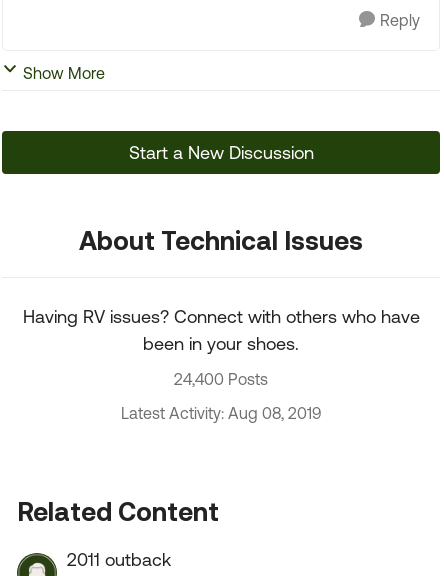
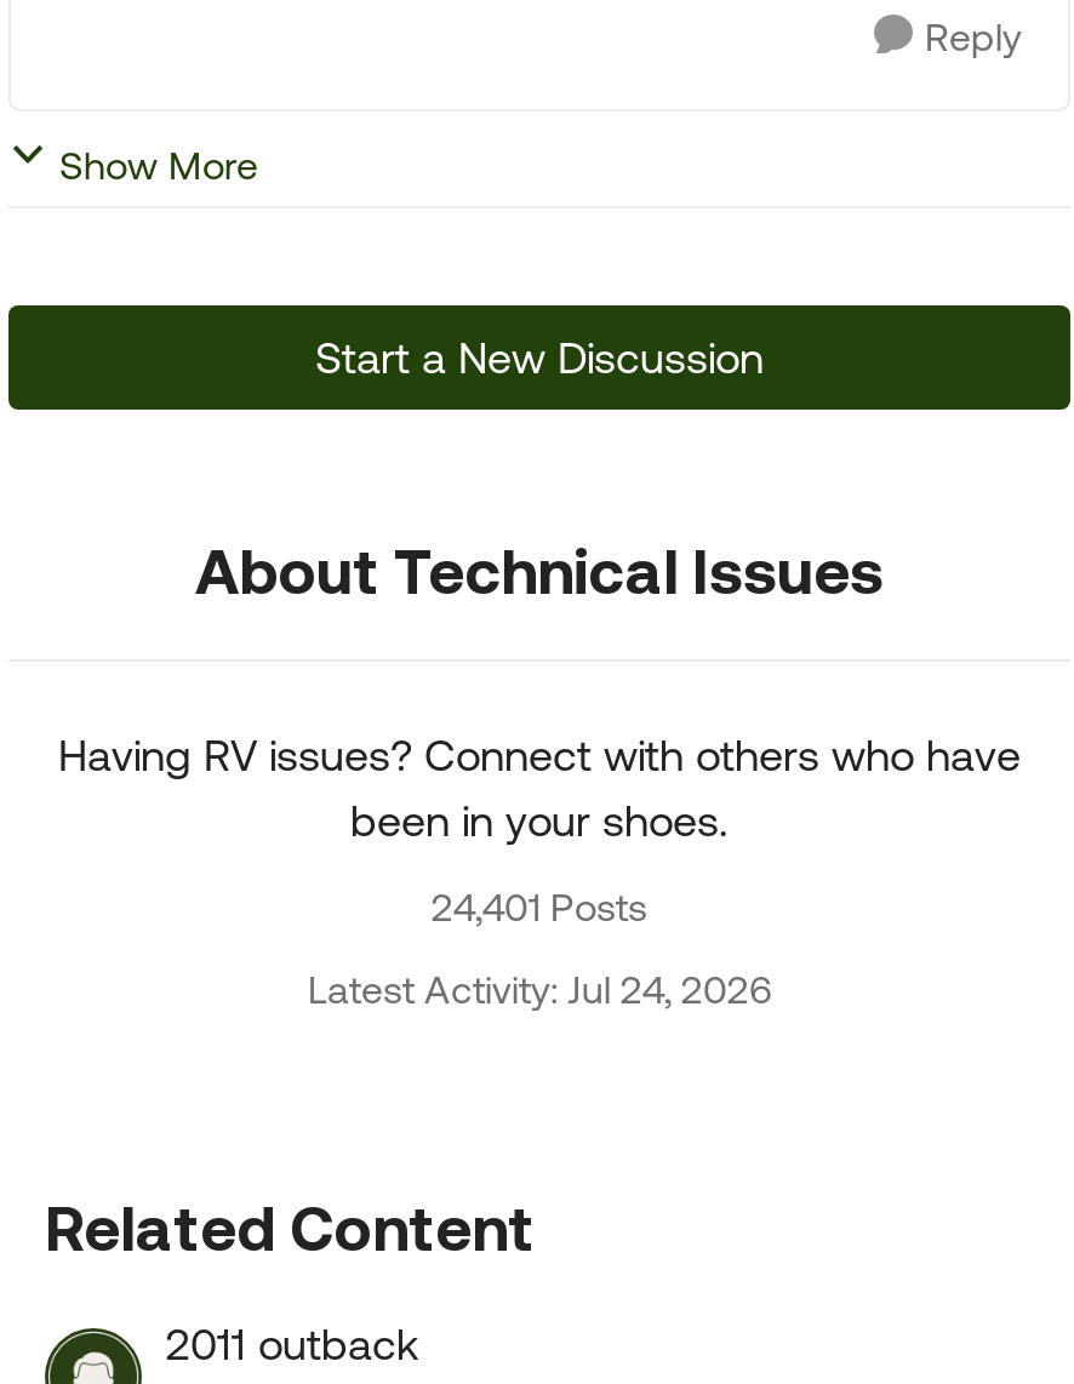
[174,370,268,388] 24,400 Posts -> [432,885,647,928] 24,401 Posts
[121,404,321,422] Latest Activity: Aug 08, 2019 -> [308,967,771,1011] Latest Activity: Jul 24, 2026

